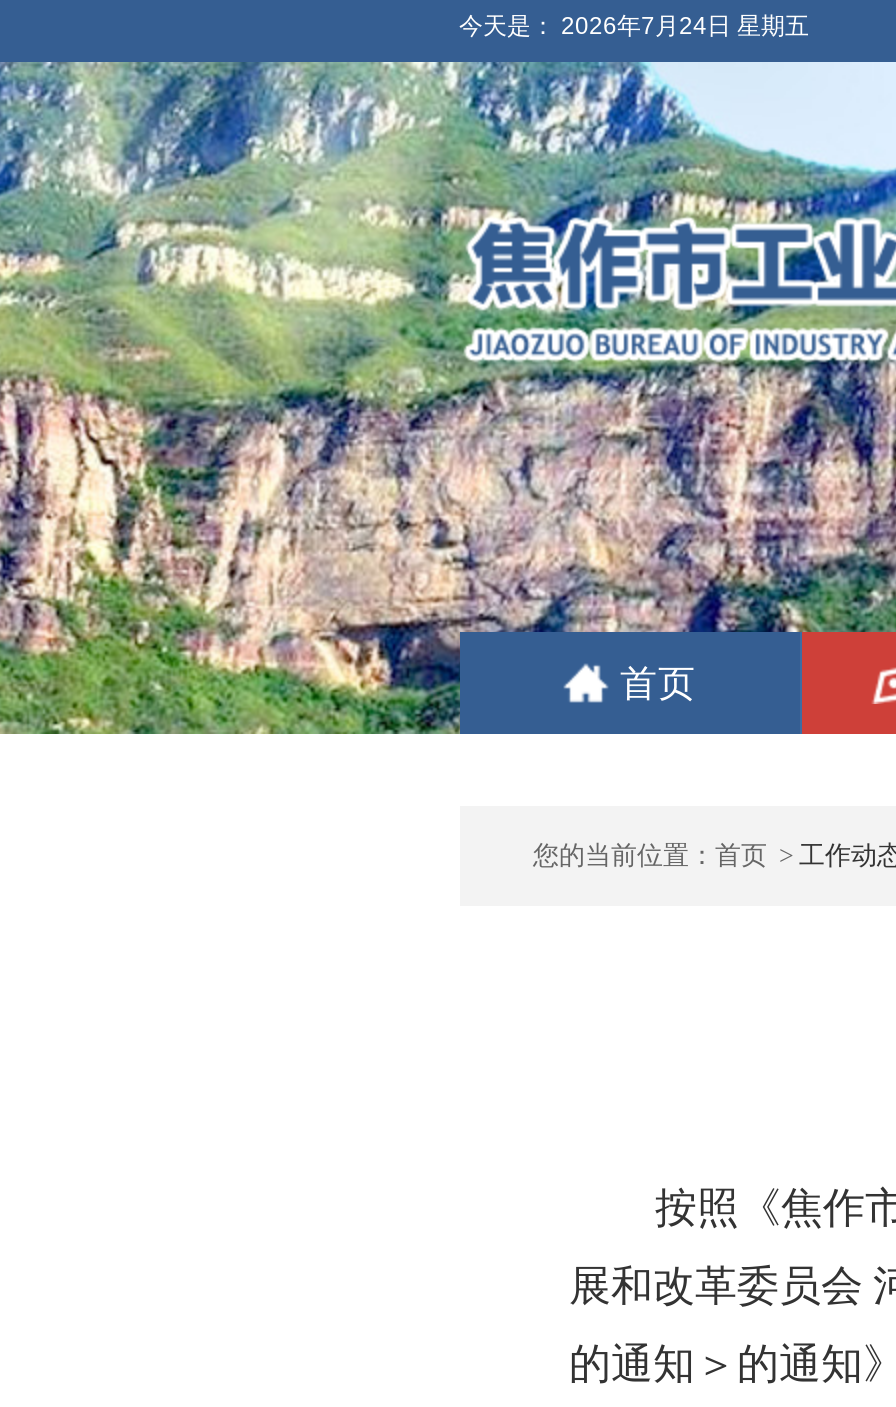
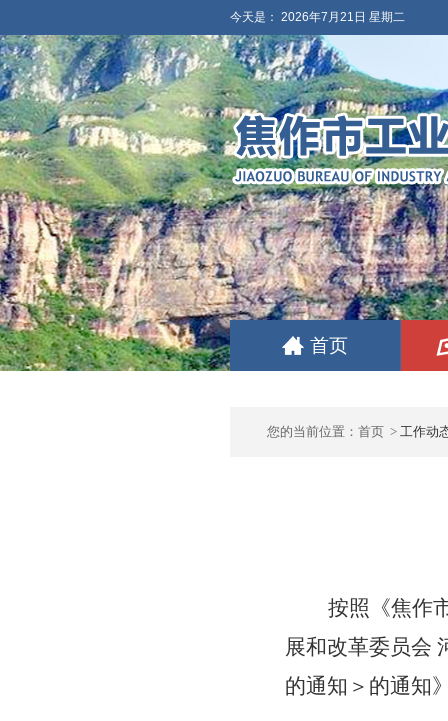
[459,12,809,40] 今天是：2026年7月24日 星期五 -> [229,10,404,24] 今天是：2026年7月21日 星期二

